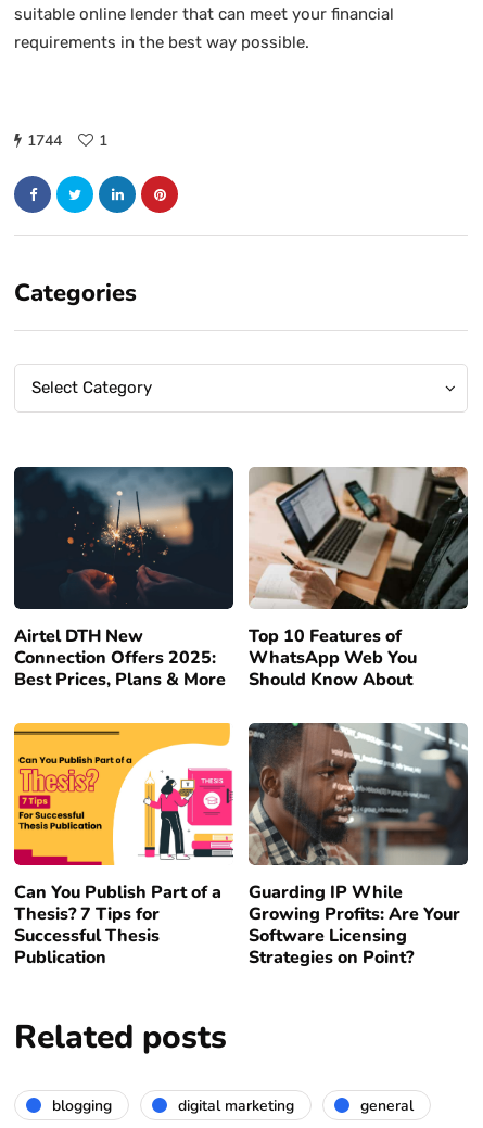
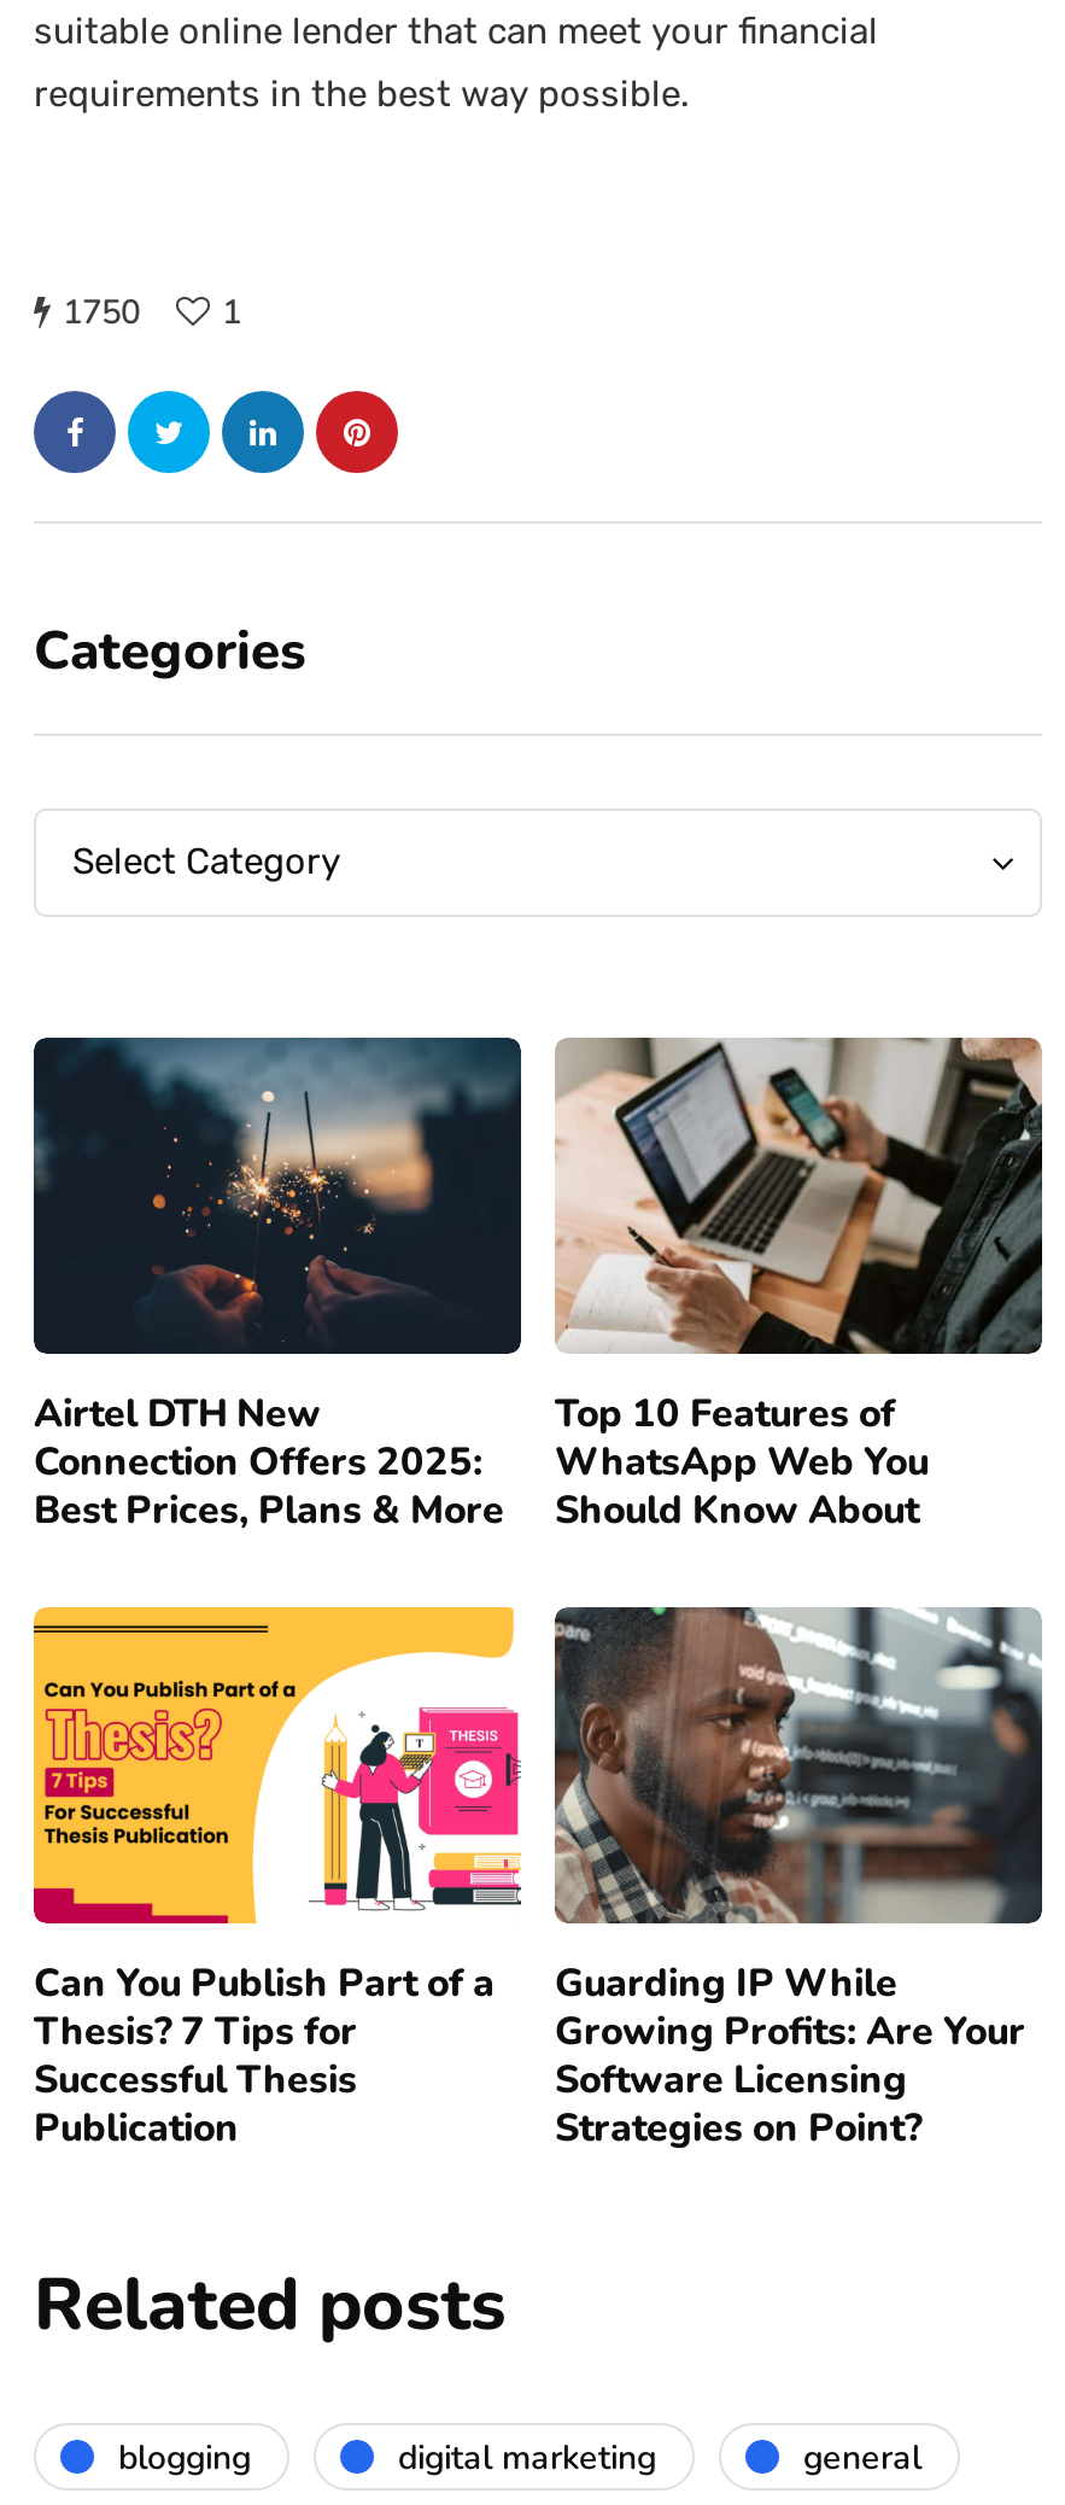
[27,130,107,151] 1744 1 -> [63,290,241,335] 1750 1

